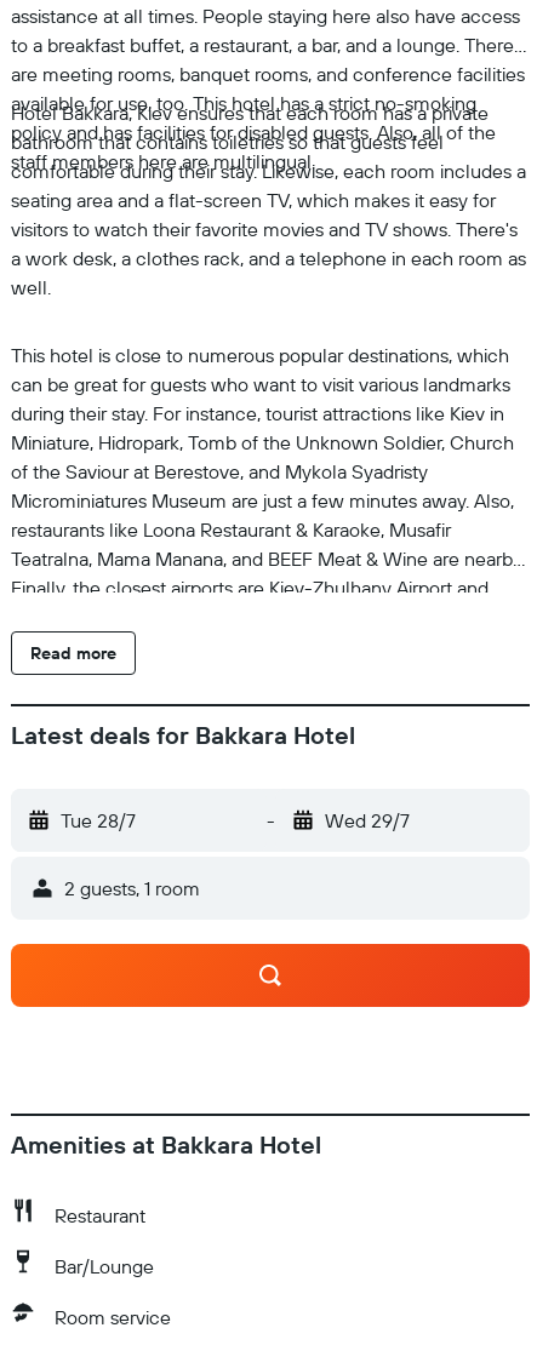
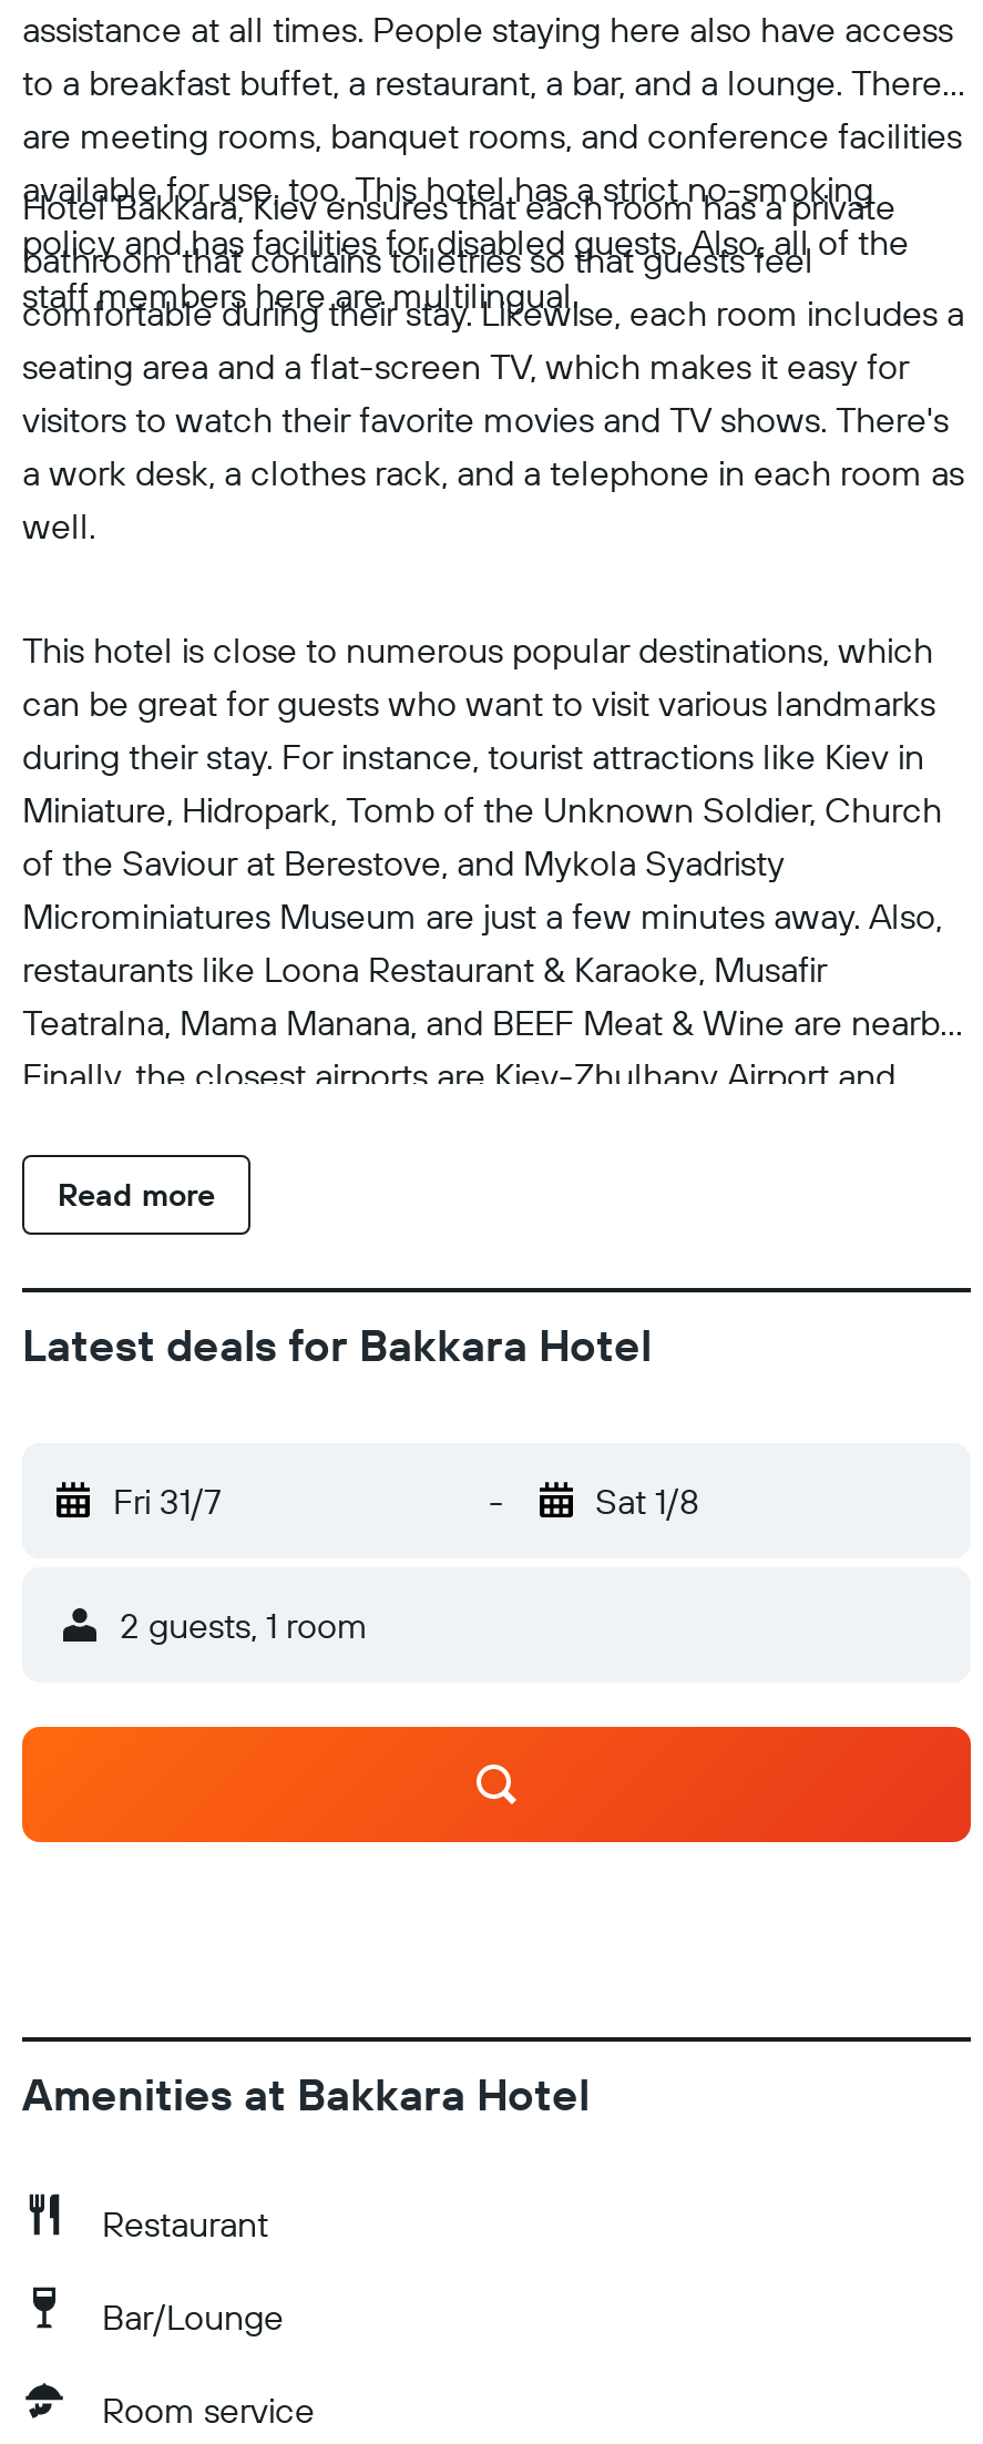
[61,808,136,832] Tue 28/7 -> [113,1479,222,1523] Fri 31/7
[324,808,409,832] Wed 29/7 -> [595,1479,699,1523] Sat 1/8

